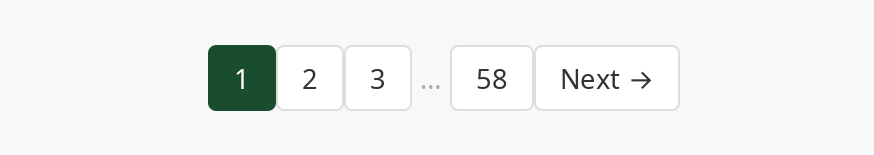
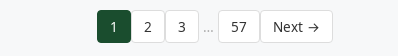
[476,60,508,98] 58 -> [231,17,247,36] 57

